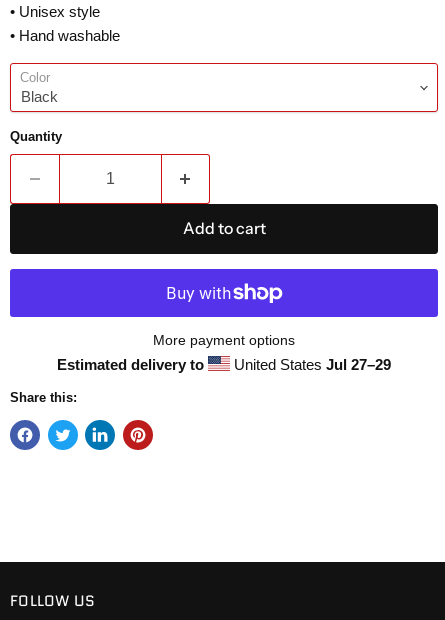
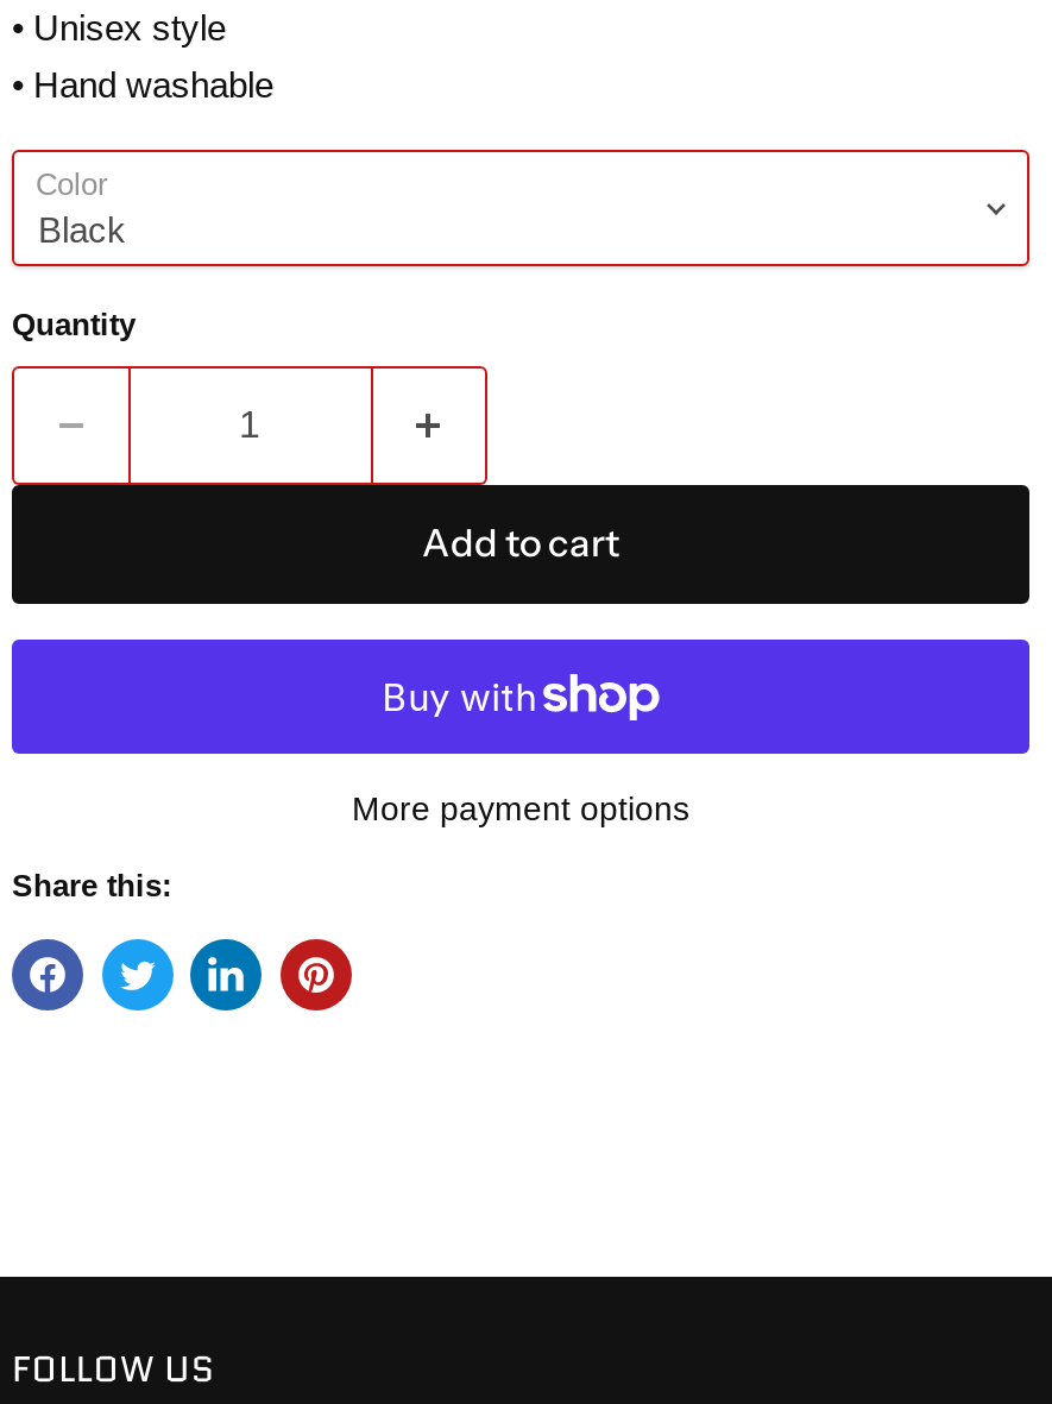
[57,355,391,372] Estimated delivery to | United States Jul 27–29 -> none

